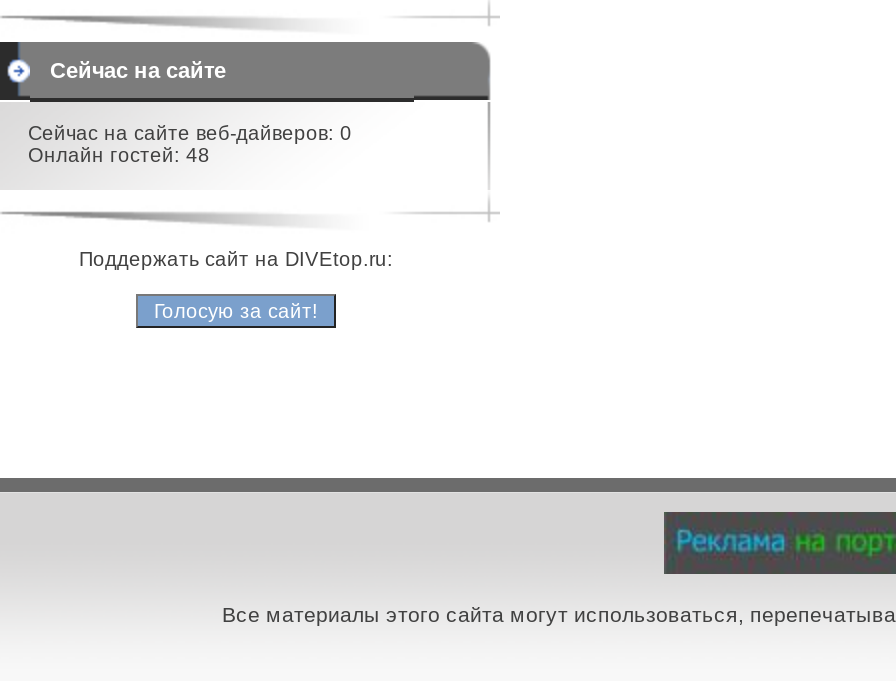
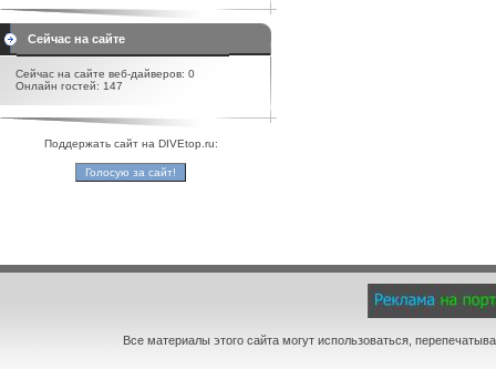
[28,144,210,166] Онлайн гостей: 48 -> [15,80,123,92] Онлайн гостей: 147

